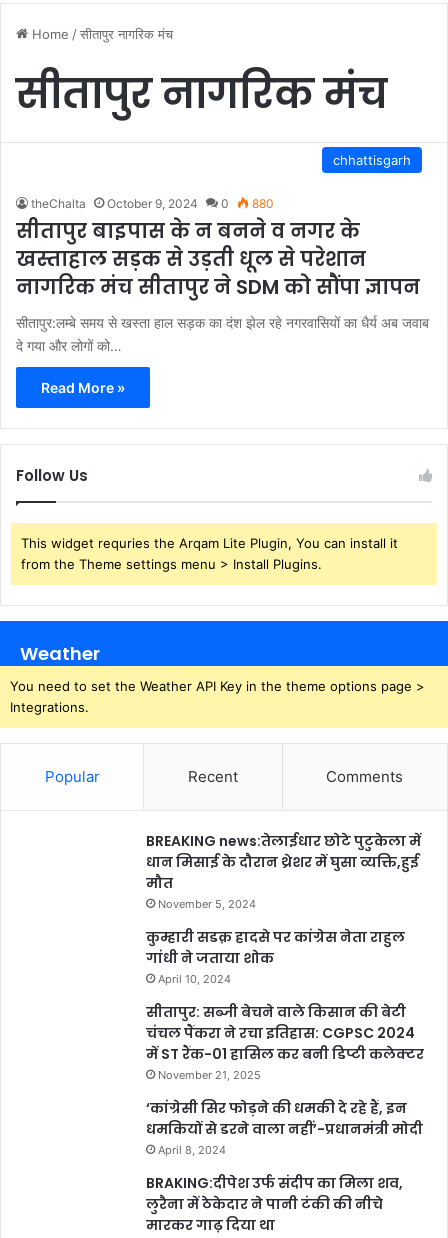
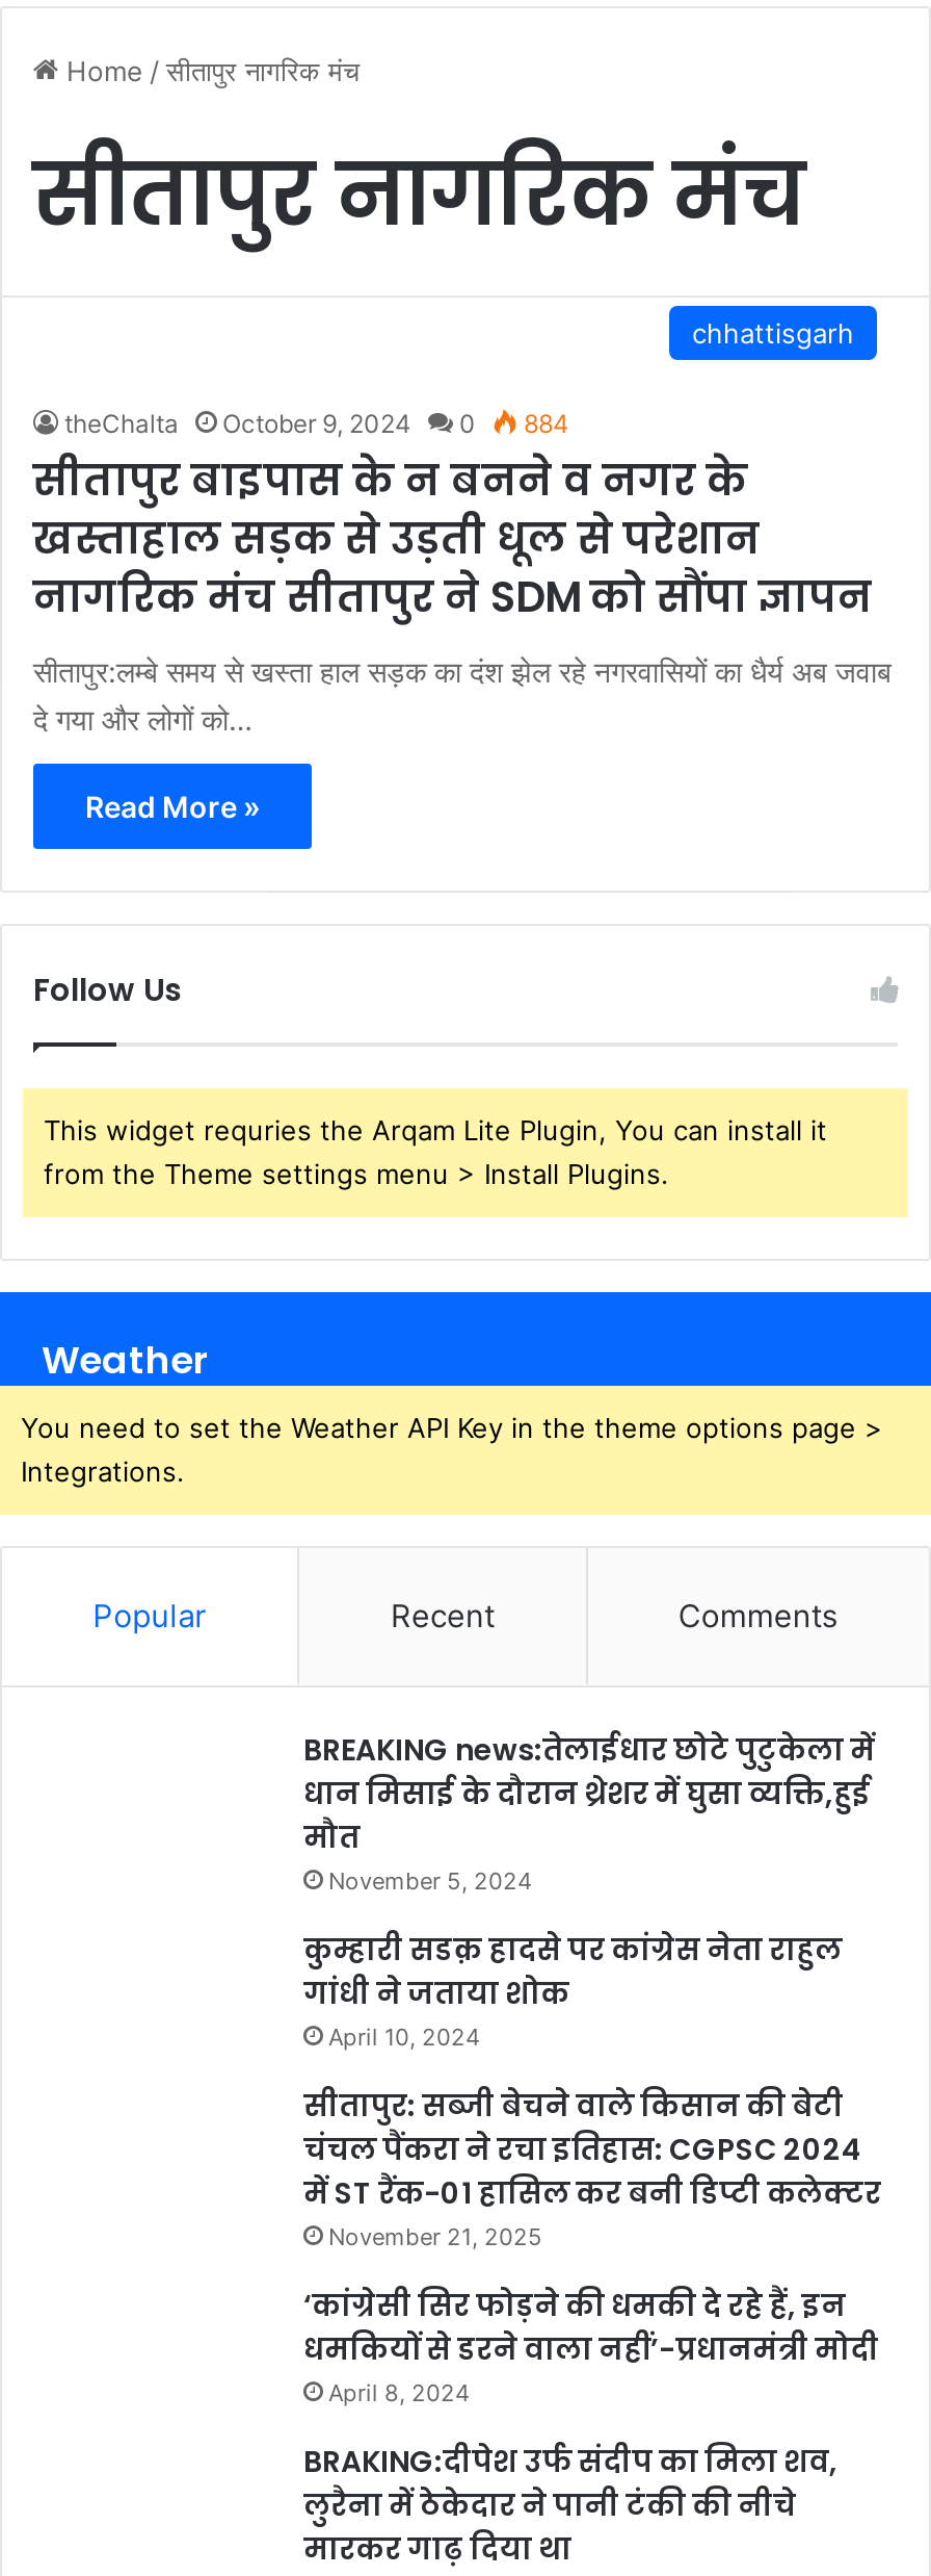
[31,196,274,211] theChalta October 9, 2024 0 880 -> [64,409,569,440] theChalta October 9, 2024 0 884

